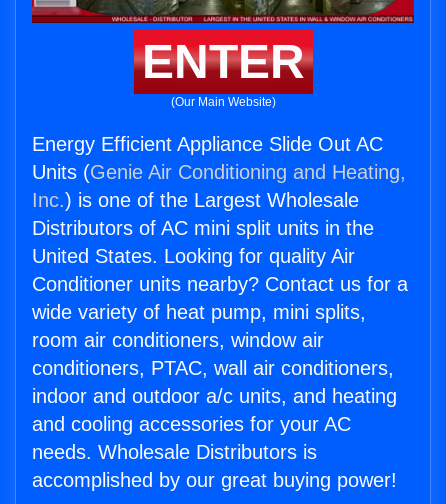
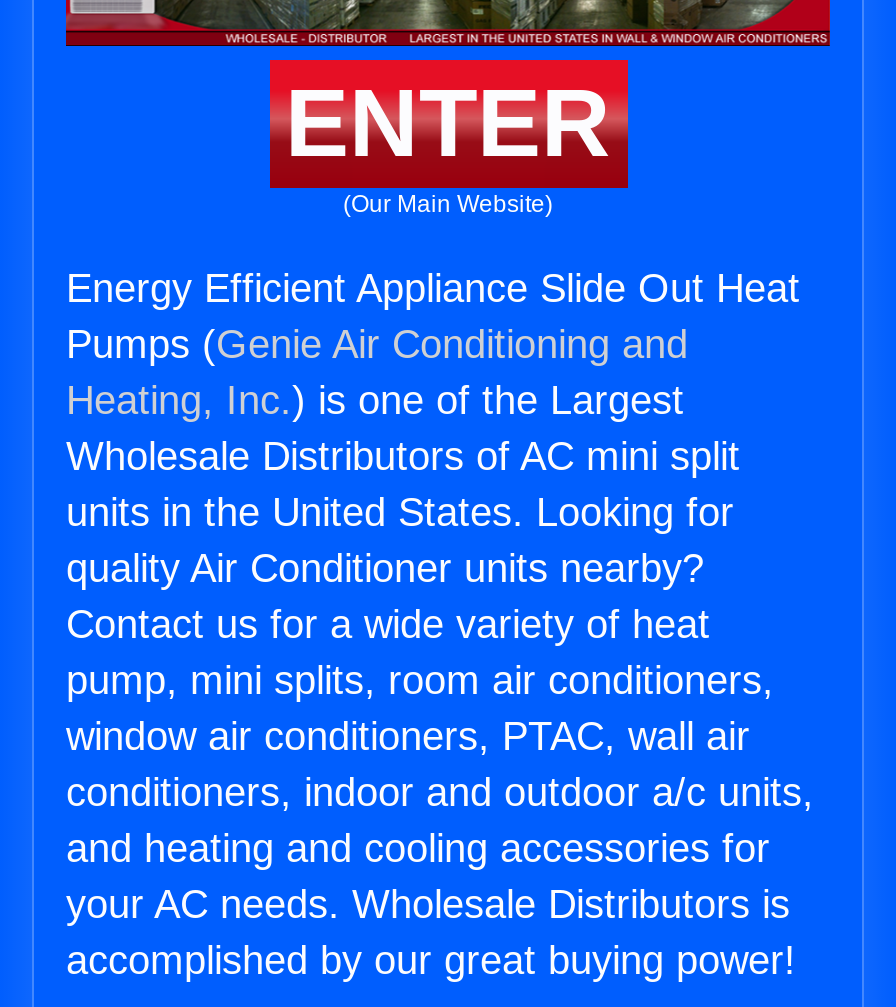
[32,133,408,463] Energy Efficient Appliance Slide Out AC | Units (Genie Air Conditioning and Heating, | Inc.) is one of the Largest Wholesale | Distributors of AC mini split units in the | United States. Looking for quality Air | Conditioner units nearby? Contact us for a | wide variety of heat pump, mini splits, | room air conditioners, window air | conditioners, PTAC, wall air conditioners, | indoor and outdoor a/c units, and heating | and cooling accessories for your AC | needs. Wholesale Distributors is -> [66,266,814,926] Energy Efficient Appliance Slide Out Heat | Pumps (Genie Air Conditioning and | Heating, Inc.) is one of the Largest | Wholesale Distributors of AC mini split | units in the United States. Looking for | quality Air Conditioner units nearby? | Contact us for a wide variety of heat | pump, mini splits, room air conditioners, | window air conditioners, PTAC, wall air | conditioners, indoor and outdoor a/c units, | and heating and cooling accessories for | your AC needs. Wholesale Distributors is

